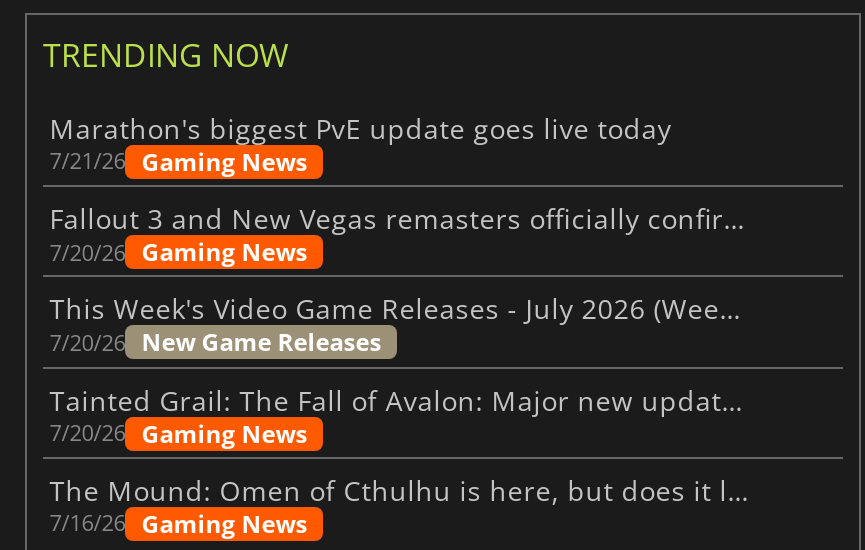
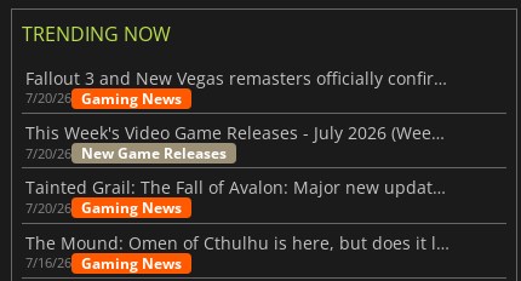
[49,109,671,179] Marathon's biggest PvE update goes live today | 7/21/26 Gaming News -> none

